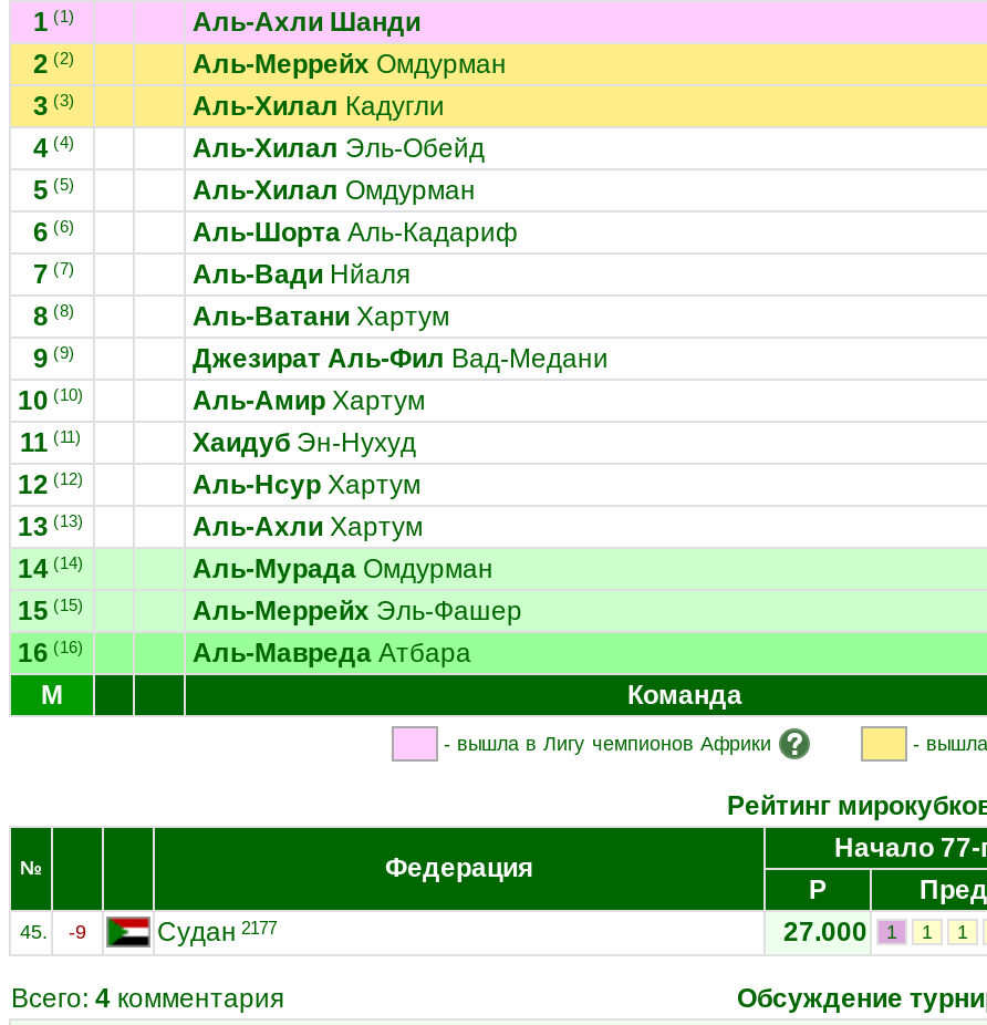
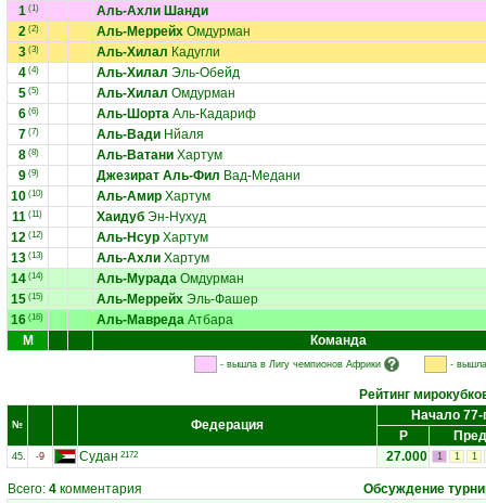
[157,917,277,948] Судан 2177 -> [79,449,138,464] Судан 2172

